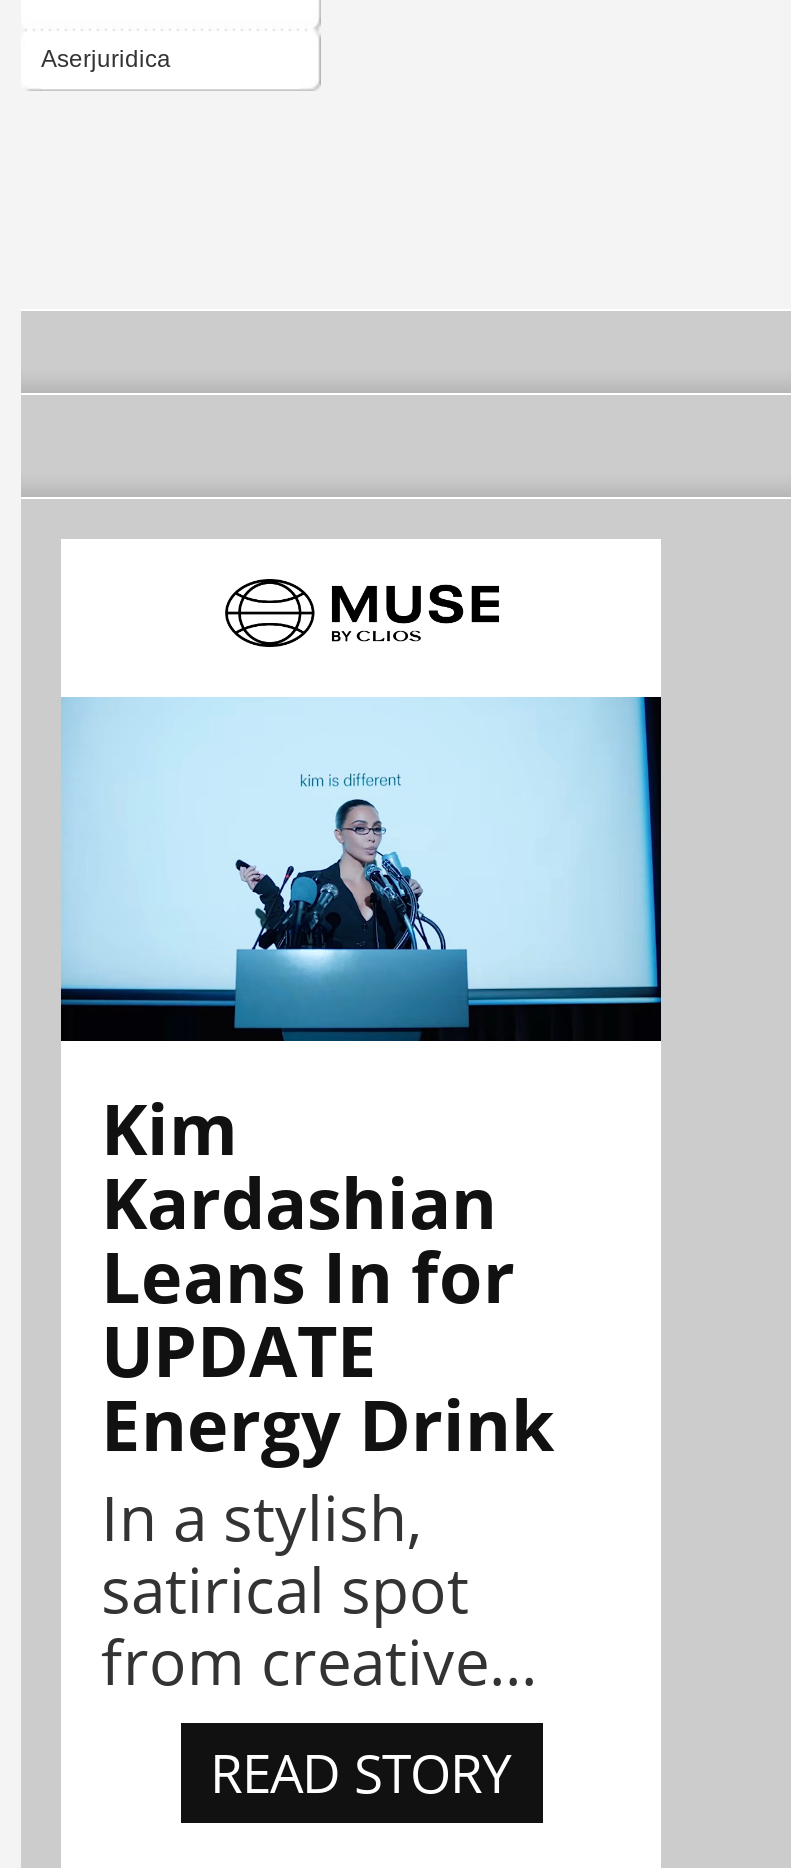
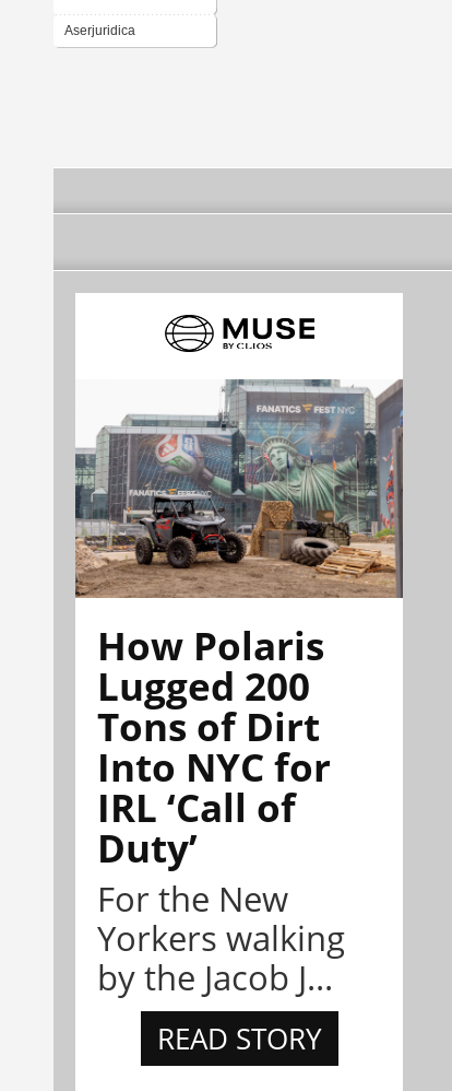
[59,695,661,1704] [image] | Kim | Kardashian | Leans In for | UPDATE | Energy Drink | In a stylish, | satirical spot | from creative... -> [74,378,403,1001] [image] | How Polaris | Lugged 200 | Tons of Dirt | Into NYC for | IRL ‘Call of | Duty’ | For the New | Yorkers walking | by the Jacob J...

